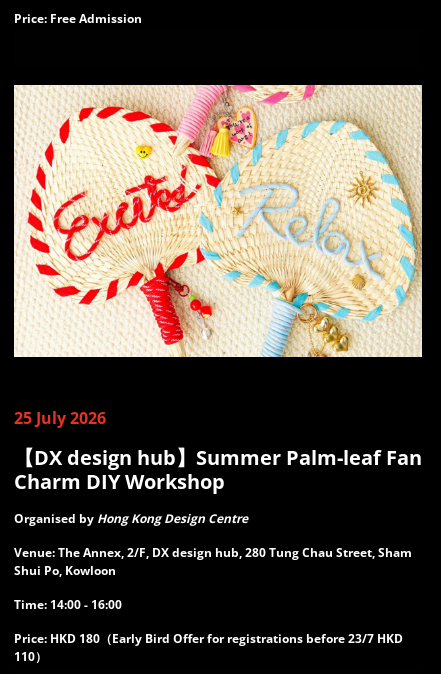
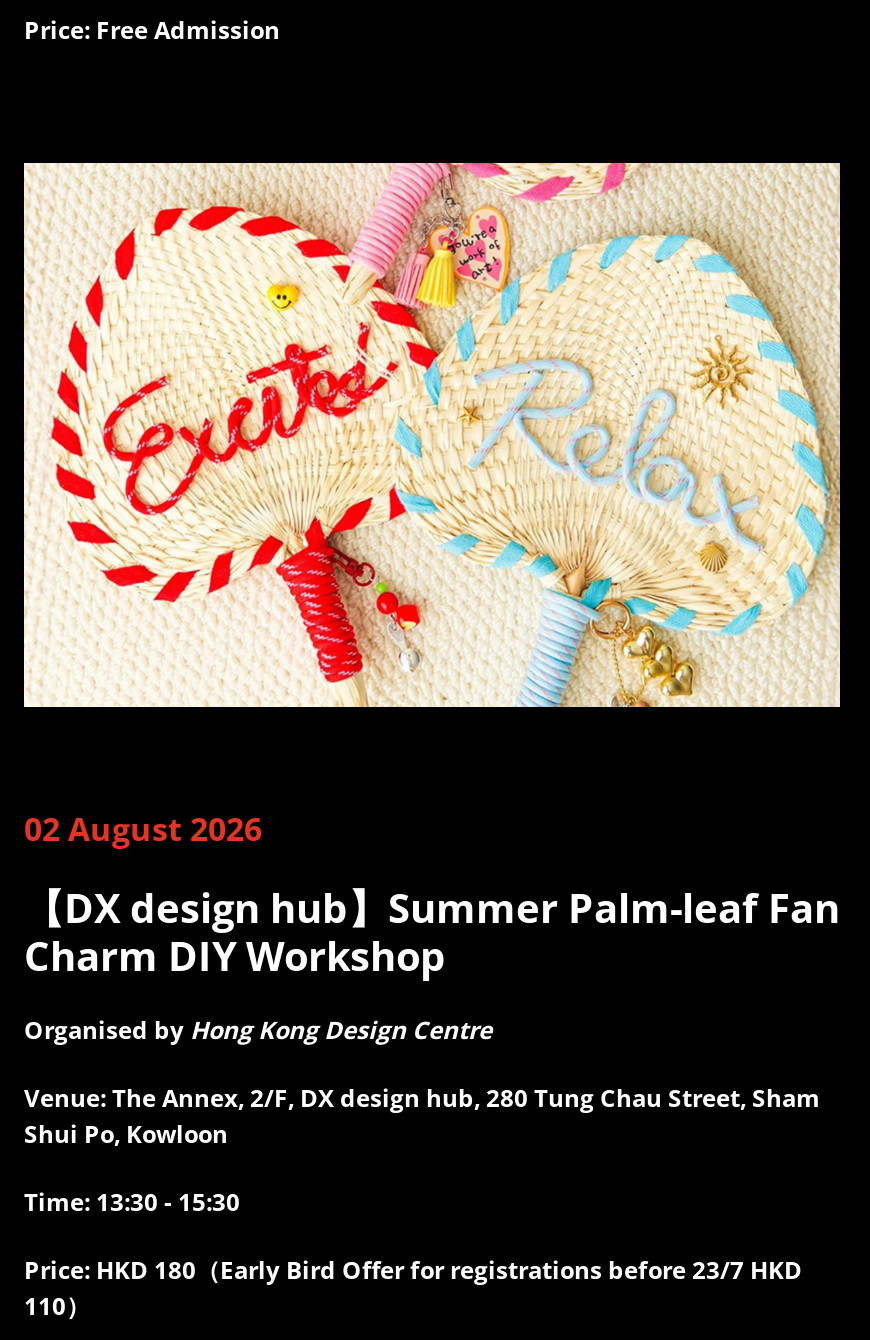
[14,407,106,429] 25 July 2026 -> [24,807,262,851] 02 August 2026
[14,596,122,613] Time: 14:00 - 16:00 -> [24,1185,240,1219] Time: 13:30 - 15:30

